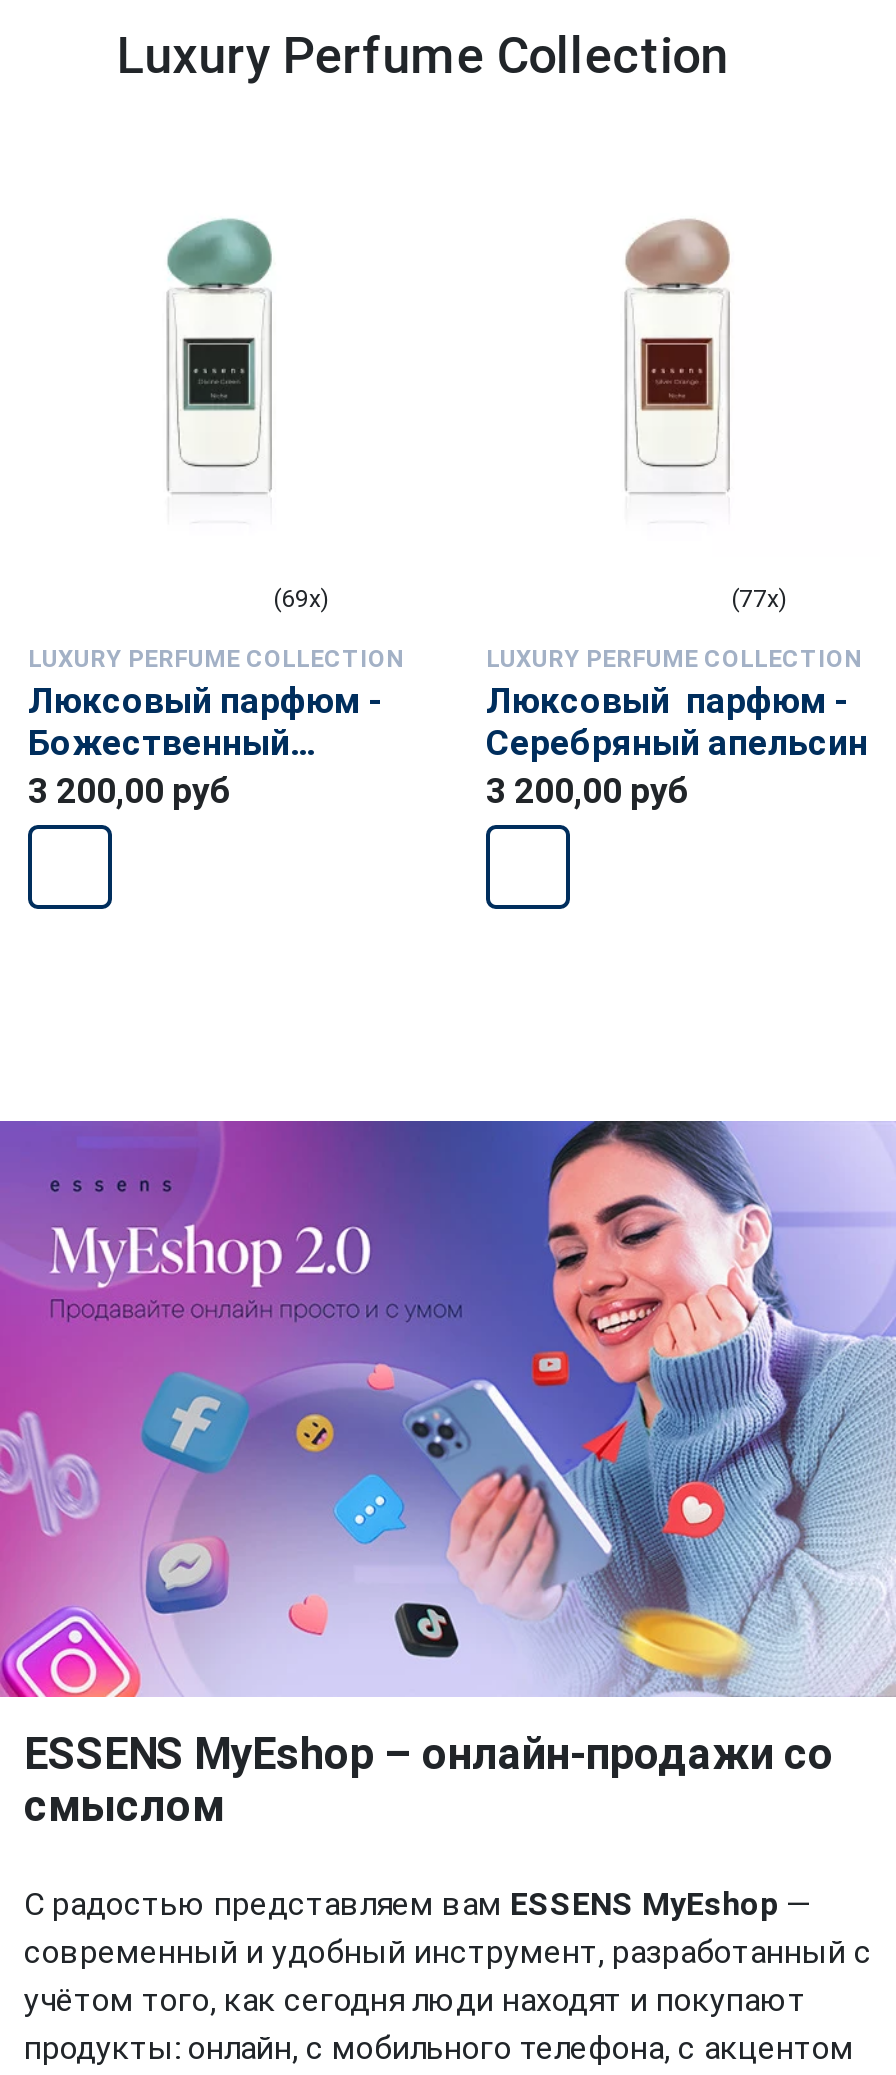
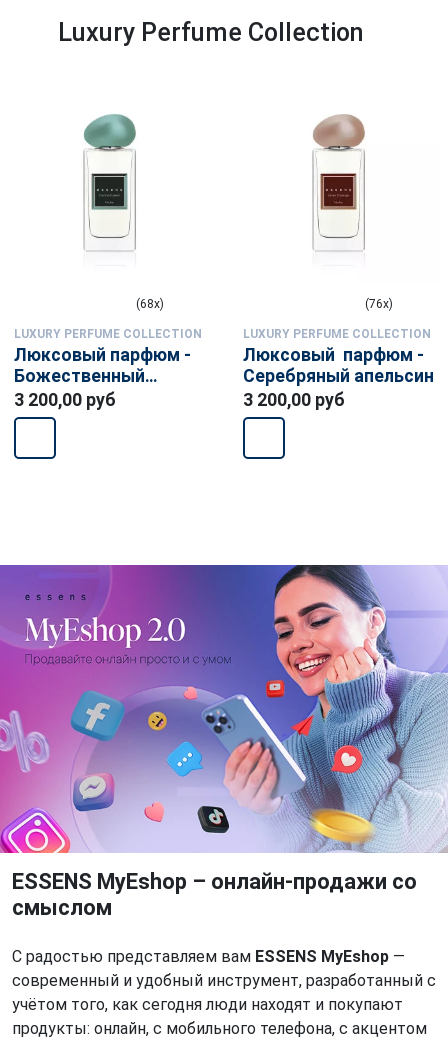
[273,586,329,614] (69x) -> [136,297,164,311] (68x)
[731,586,787,614] (77x) -> [365,297,393,311] (76x)

